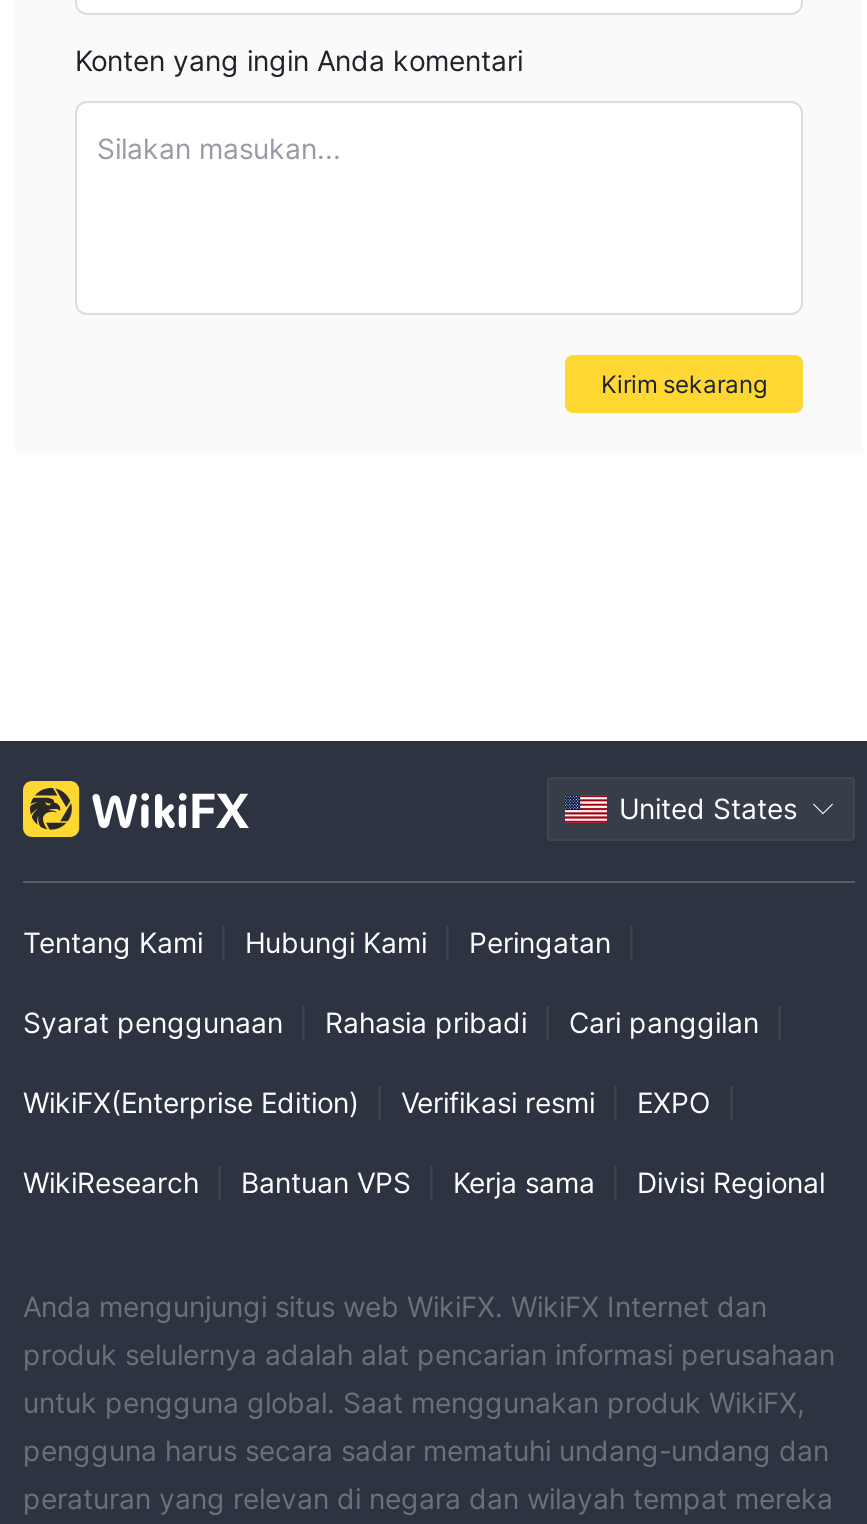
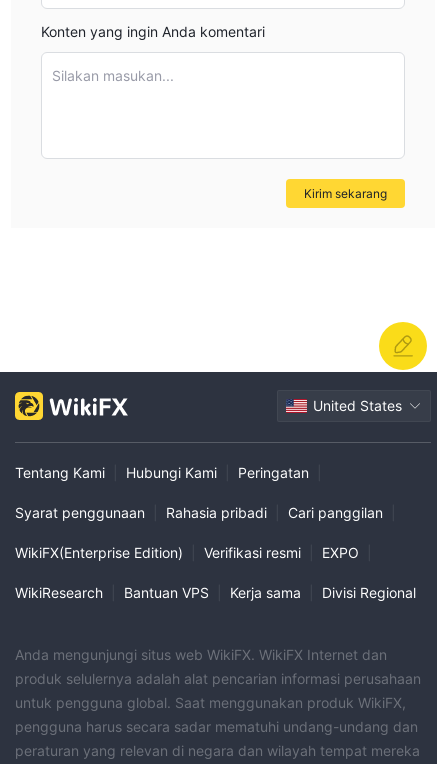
none -> [378,321,428,371] [image]

